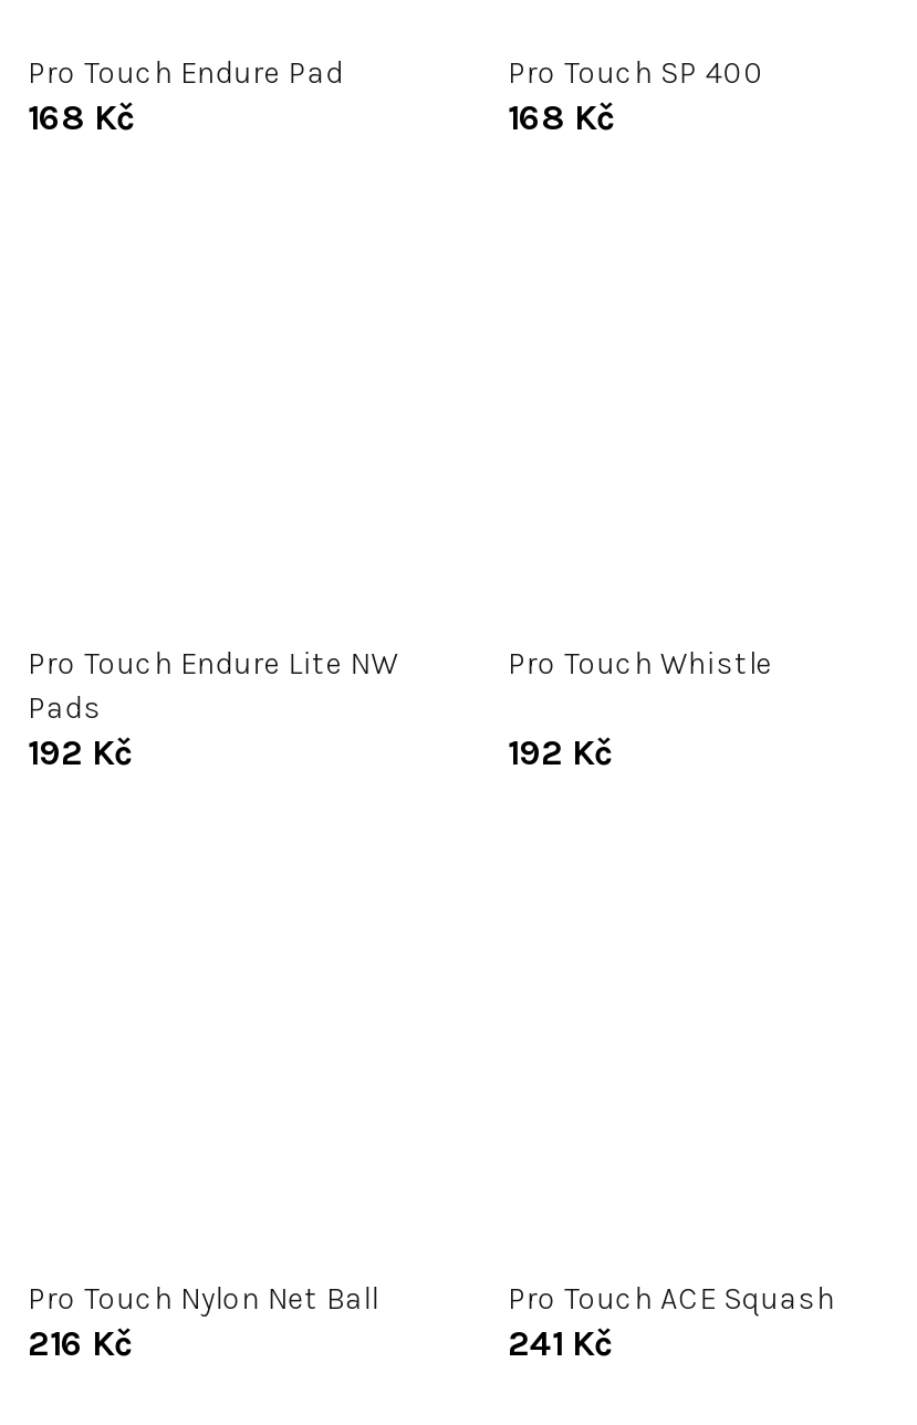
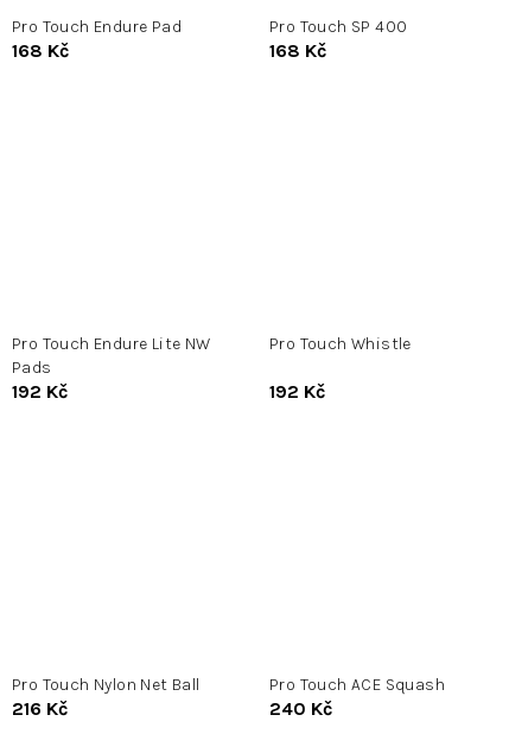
[508,1322,612,1364] 241 Kč -> [269,697,332,720] 240 Kč

